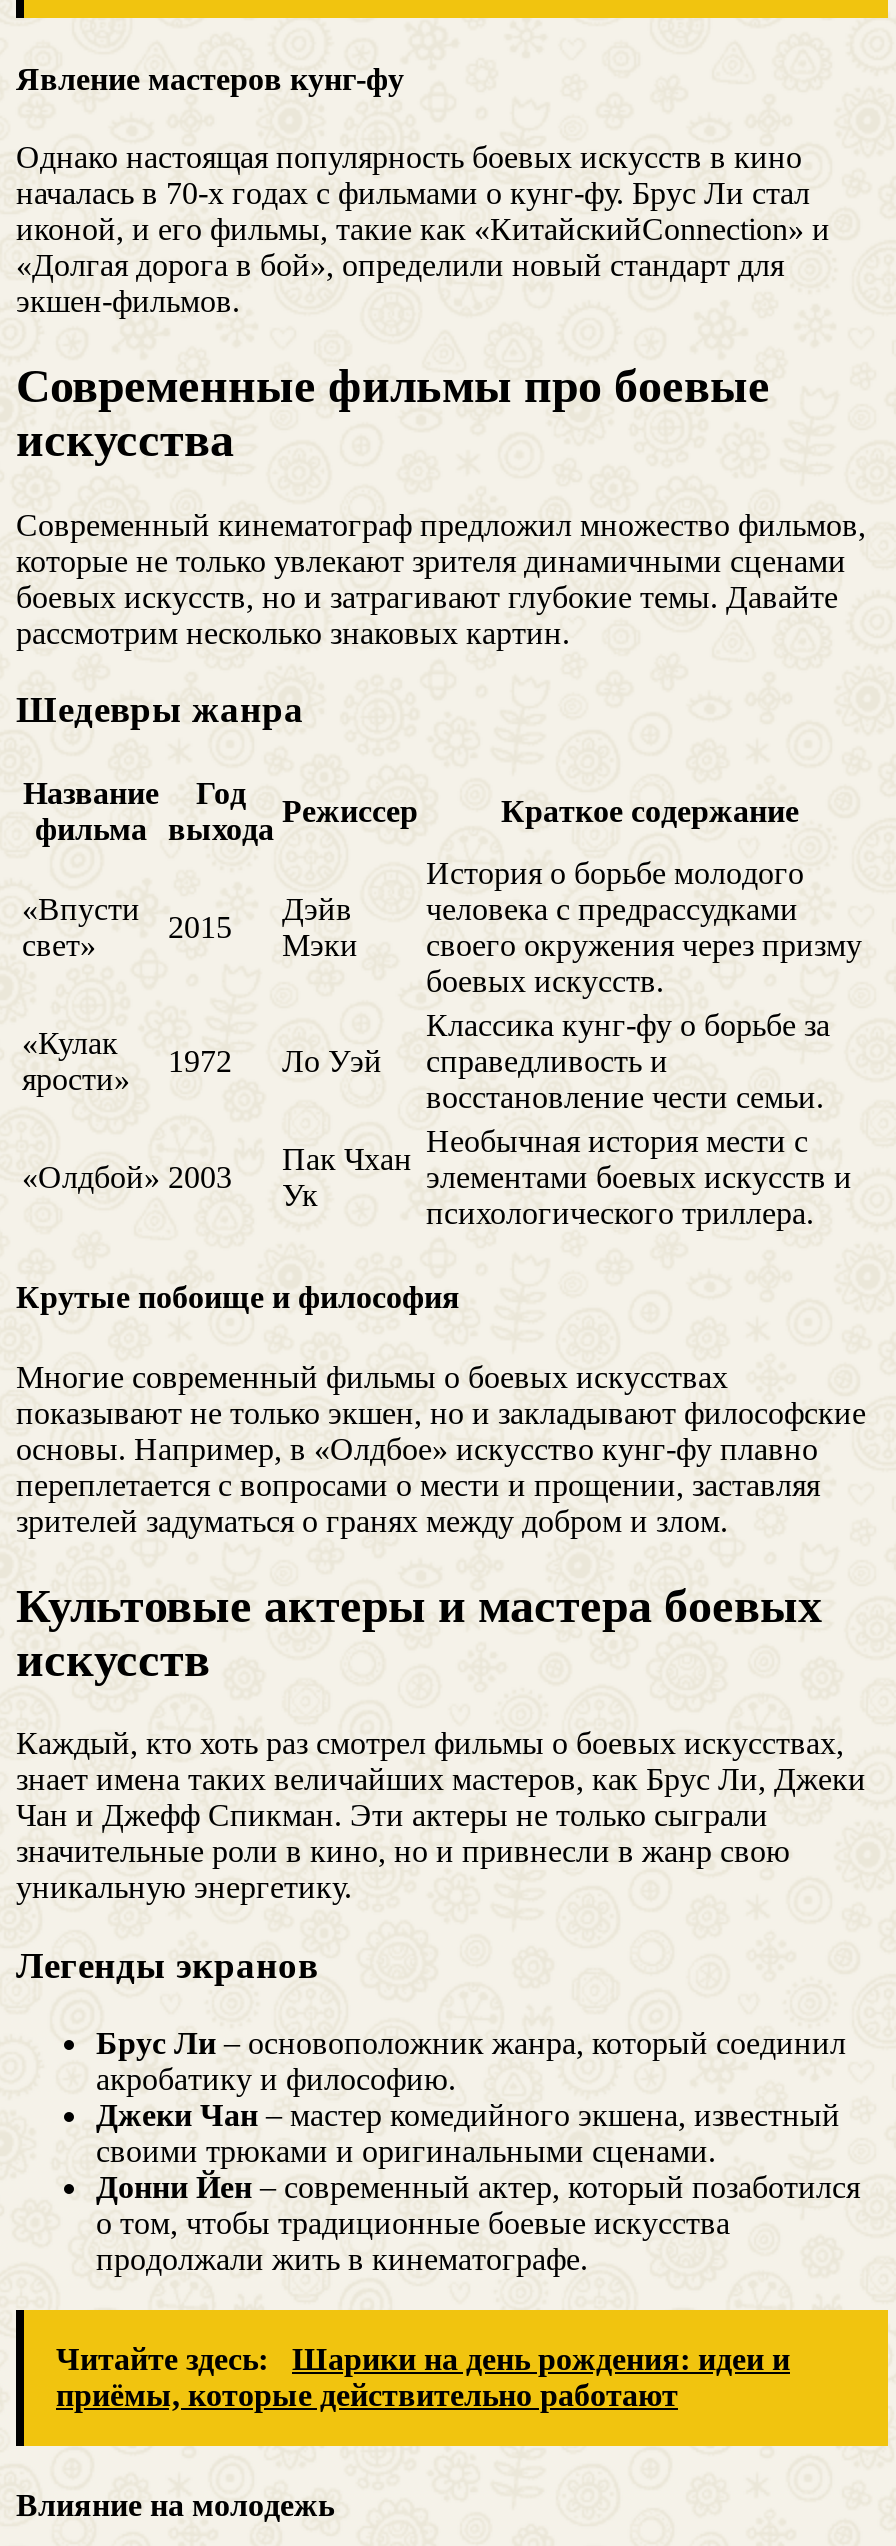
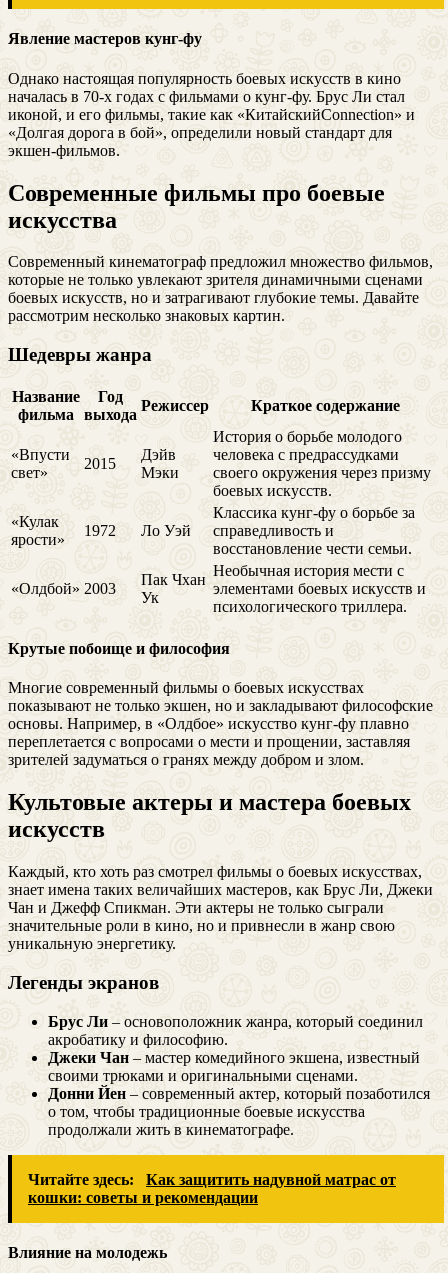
[56,2341,790,2411] Читайте здесь: Шарики на день рождения: идеи и | приёмы, которые действительно работают -> [28,1171,396,1206] Читайте здесь: Как защитить надувной матрас от | кошки: советы и рекомендации

